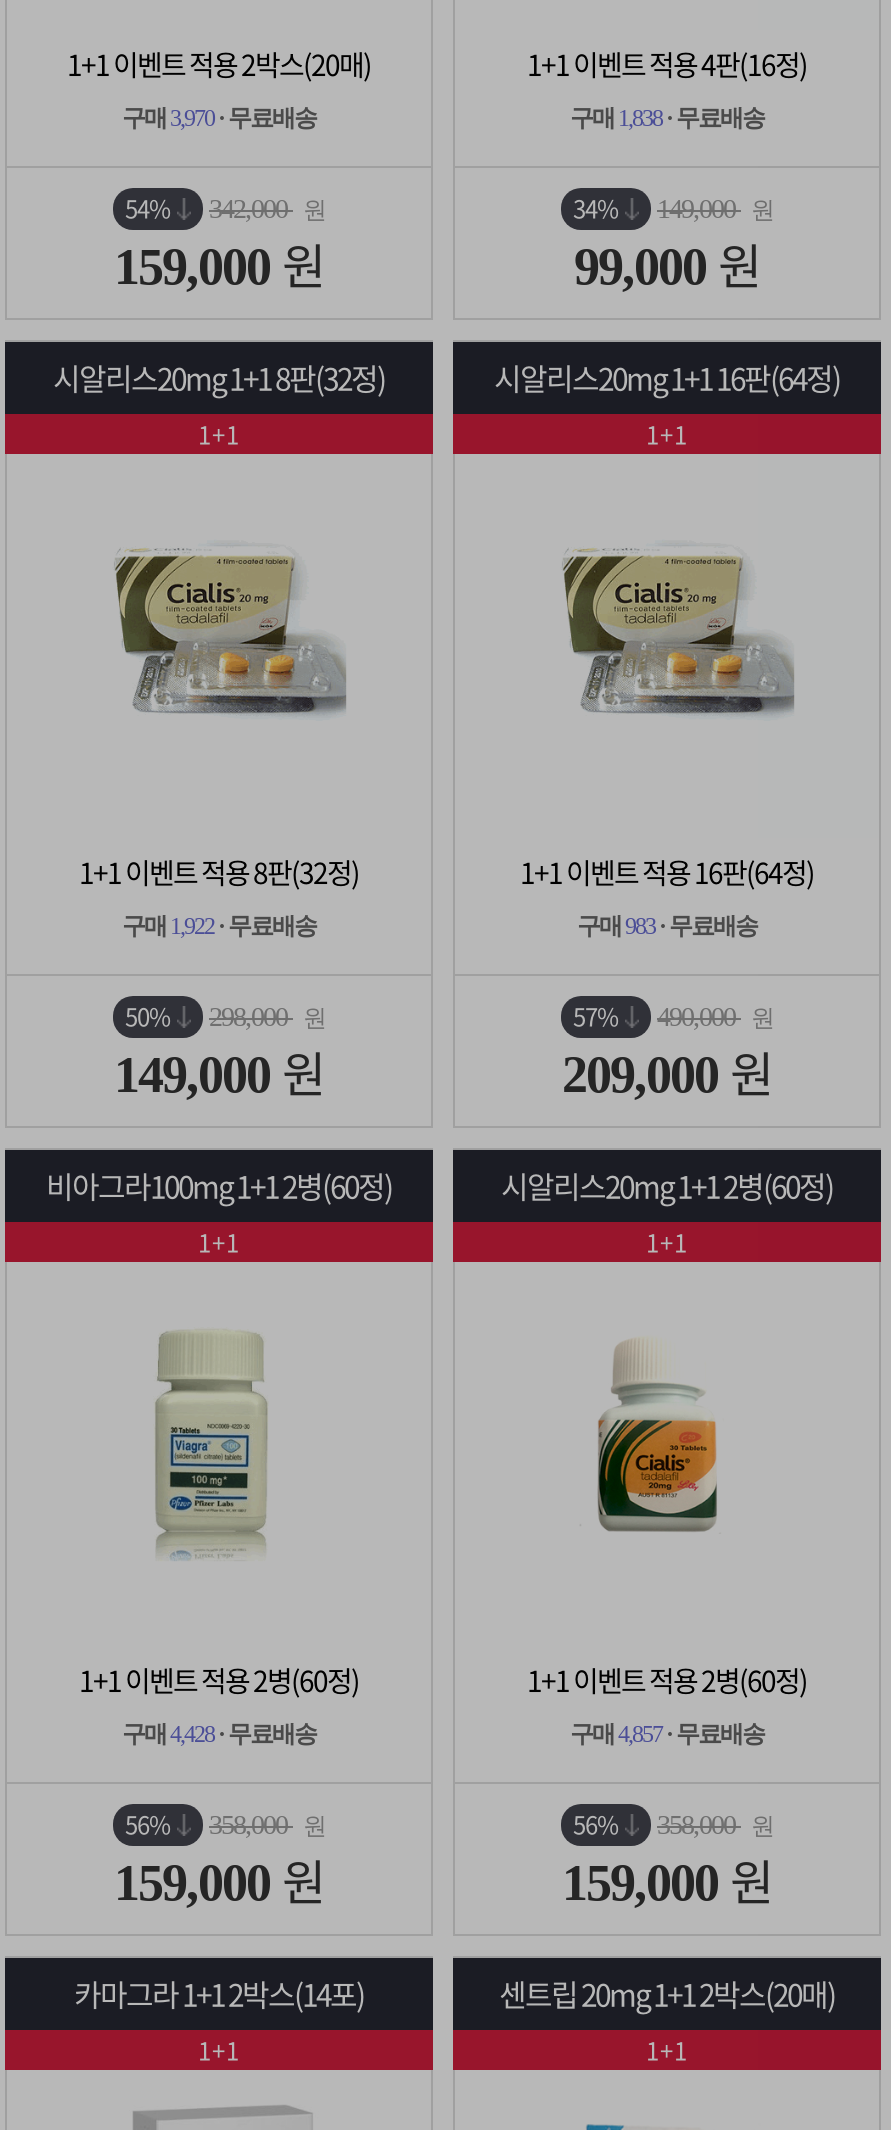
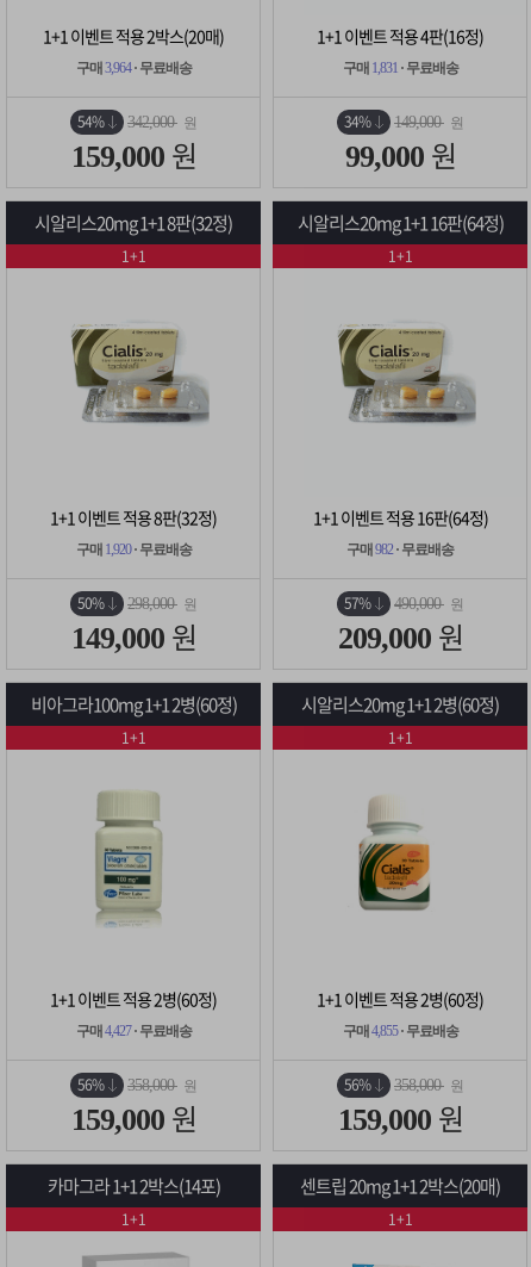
[122,104,316,132] 구매 3,970 · 무료배송 -> [76,60,191,76] 구매 3,964 · 무료배송
[570,104,764,132] 구매 1,838 · 무료배송 -> [342,60,458,76] 구매 1,831 · 무료배송
[122,912,316,940] 구매 1,922 · 무료배송 -> [76,541,191,558] 구매 1,920 · 무료배송
[577,912,757,940] 구매 983 · 무료배송 -> [346,541,454,558] 구매 982 · 무료배송
[122,1720,316,1748] 구매4,428 · 무료배송 -> [76,1023,191,1039] 구매4,427 · 무료배송
[570,1720,764,1748] 구매4,857 · 무료배송 -> [342,1023,458,1039] 구매4,855 · 무료배송

